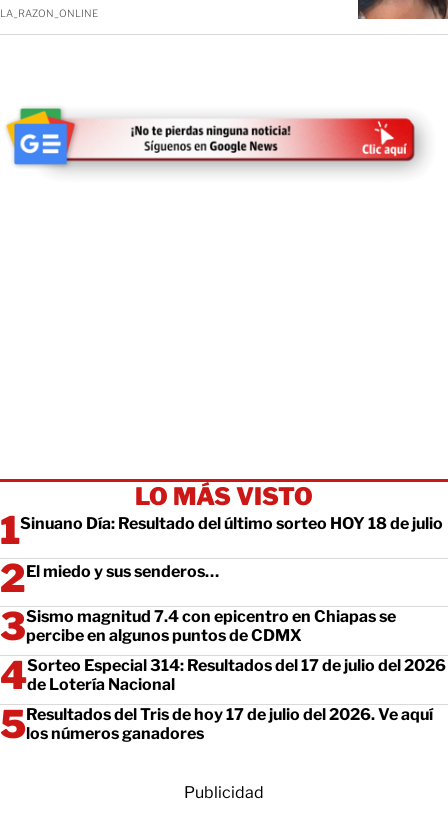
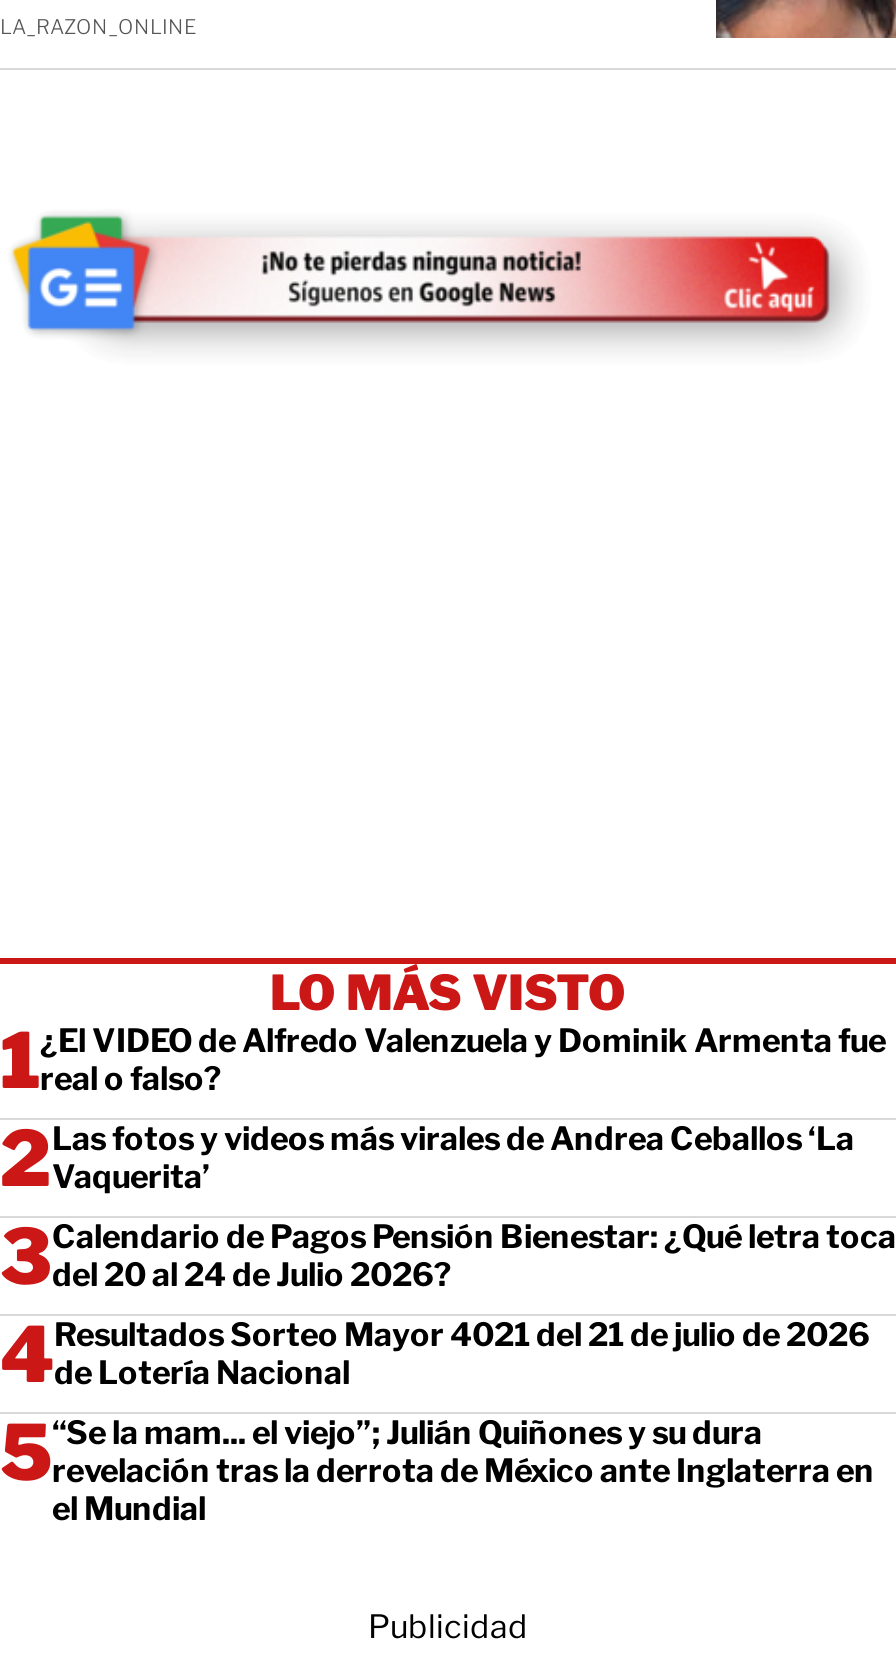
[20,514,443,533] Sinuano Día: Resultado del último sorteo HOY 18 de julio -> [40,1022,886,1098] ¿El VIDEO de Alfredo Valenzuela y Dominik Armenta fue | real o falso?
[26,562,219,581] El miedo y sus senderos… -> [52,1120,854,1196] Las fotos y videos más virales de Andrea Ceballos ‘La | Vaquerita’
[26,607,396,645] Sismo magnitud 7.4 con epicentro en Chiapas se | percibe en algunos puntos de CDMX -> [52,1218,896,1294] Calendario de Pagos Pensión Bienestar: ¿Qué letra toca | del 20 al 24 de Julio 2026?
[27,656,446,675] Sorteo Especial 314: Resultados del 17 de julio del 2026 -> [54,1316,870,1354] Resultados Sorteo Mayor 4021 del 21 de julio de 2026
[26,705,433,743] Resultados del Tris de hoy 17 de julio del 2026. Ve aquí | los números ganadores -> [52,1414,874,1528] “Se la mam... el viejo”; Julián Quiñones y su dura | revelación tras la derrota de México ante Inglaterra en | el Mundial

